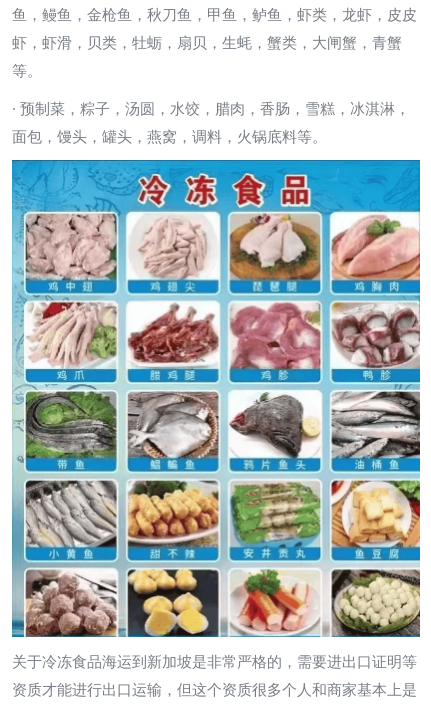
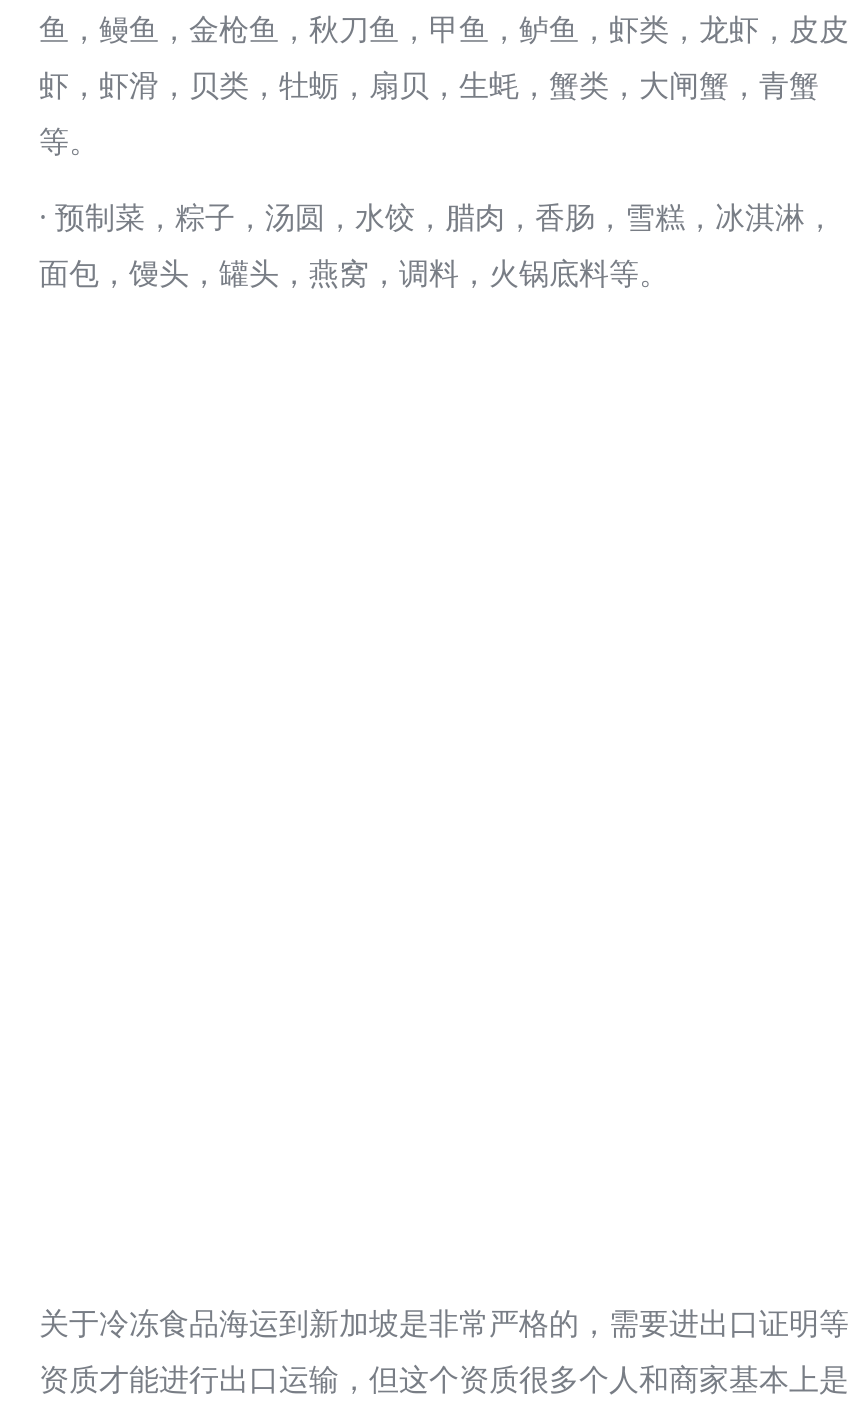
[11,159,421,638] [image] -> none

